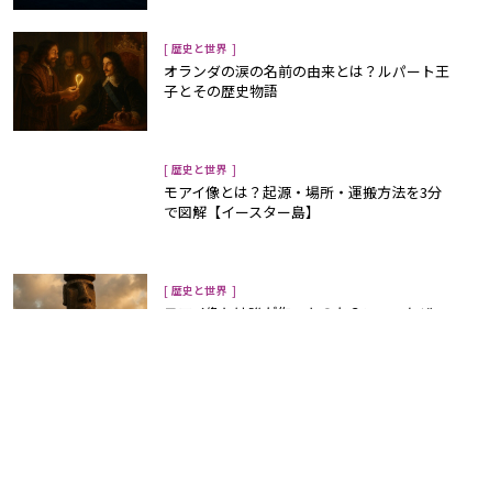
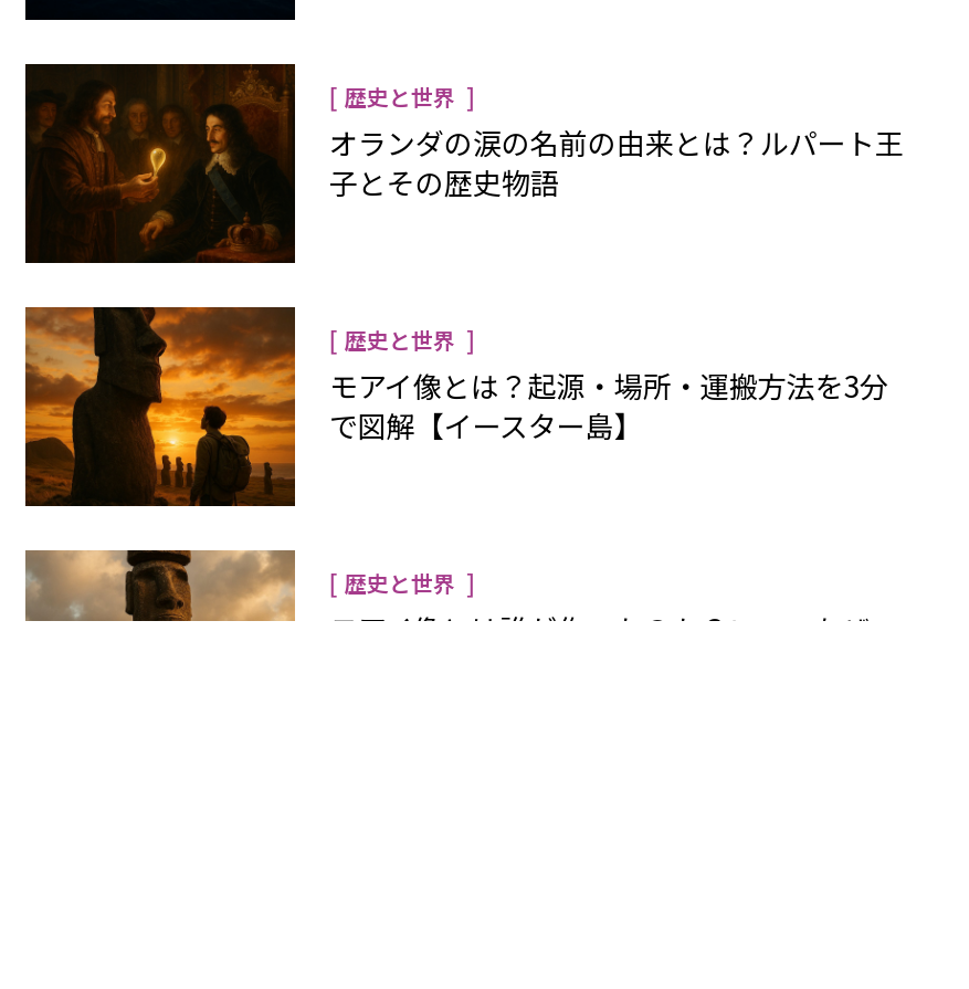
none -> [23,305,297,508] [image]

